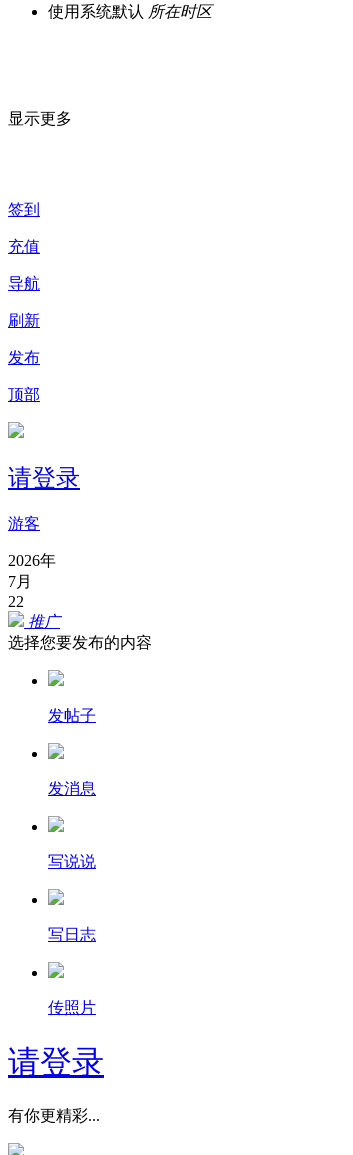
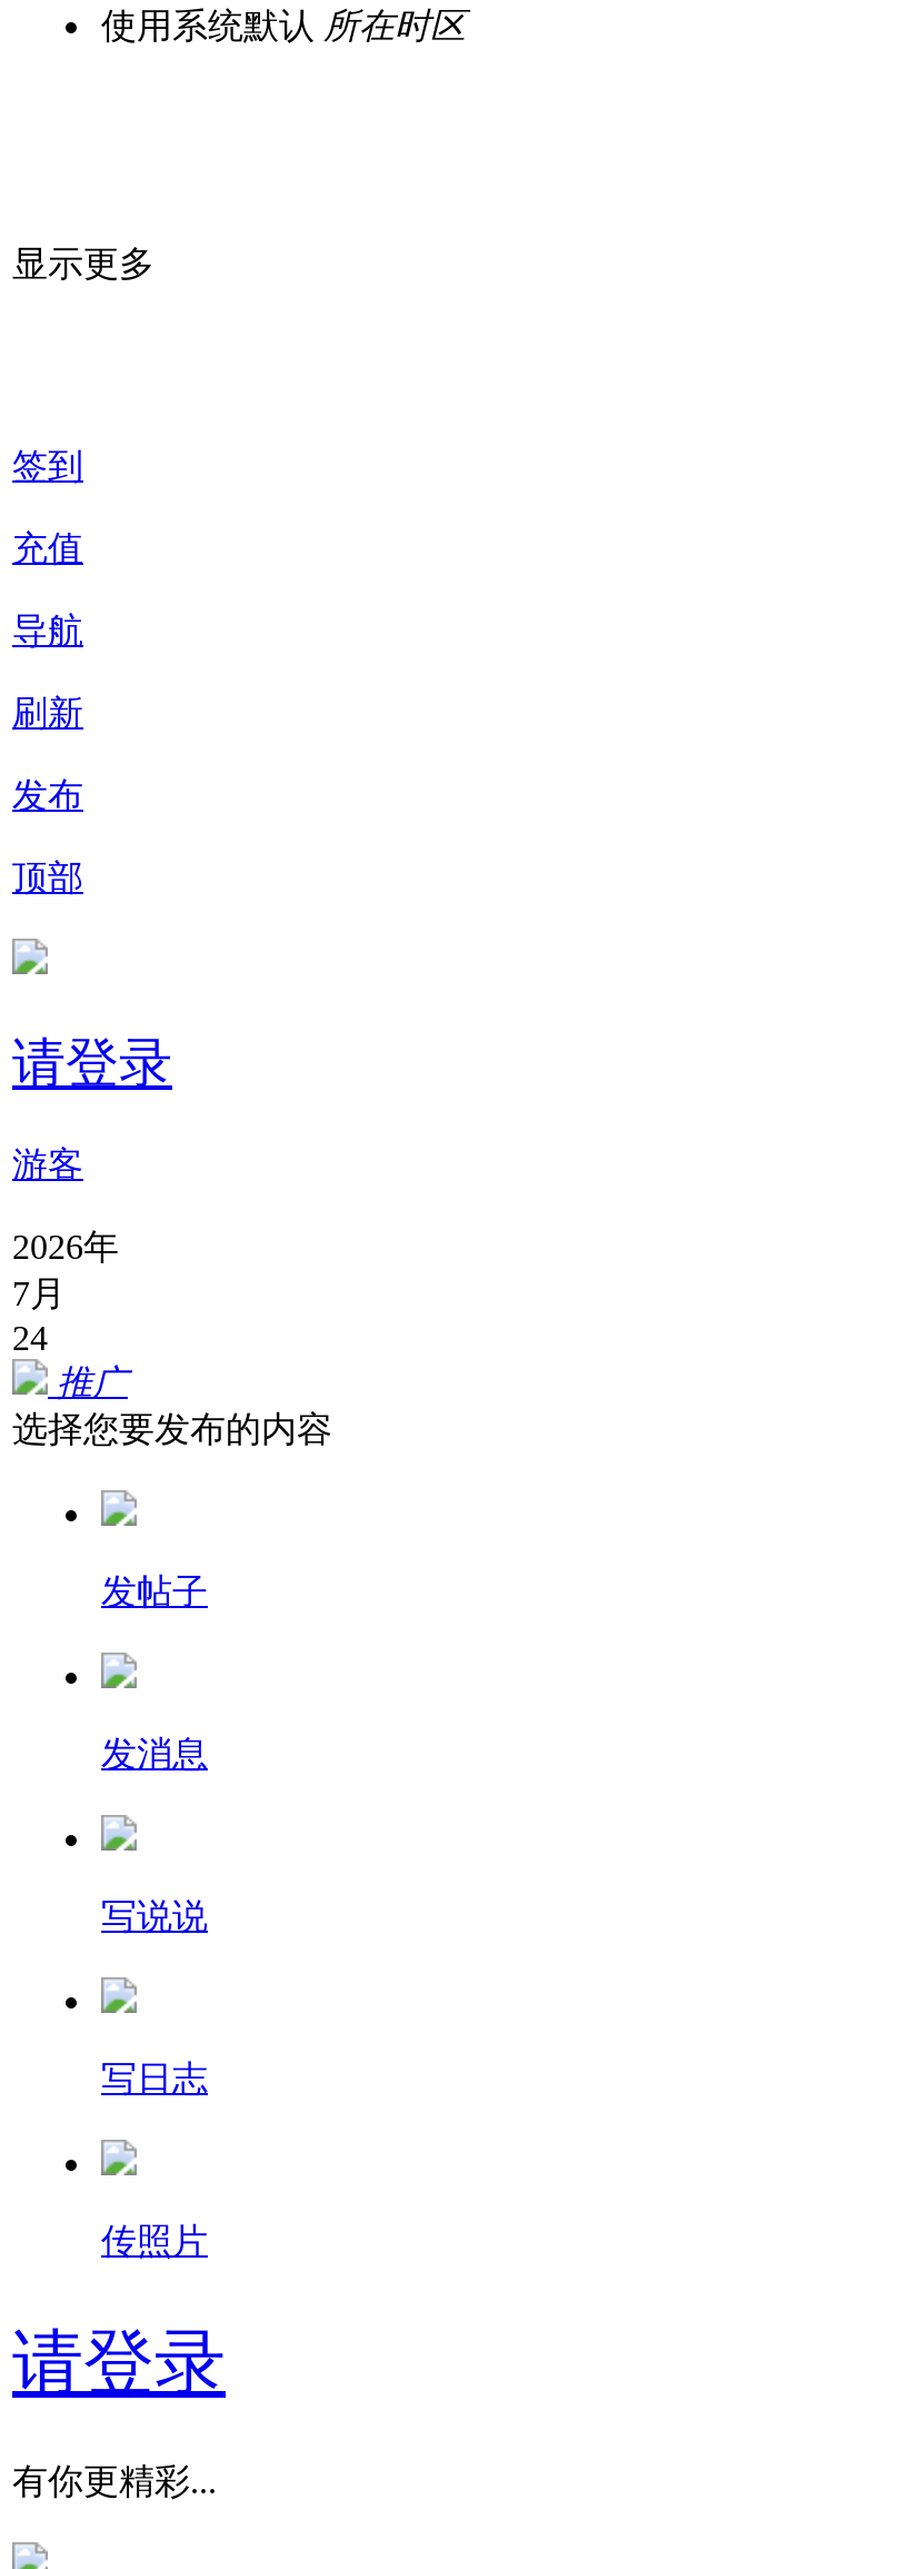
[8,593,24,610] 22 -> [12,1319,48,1357] 24

